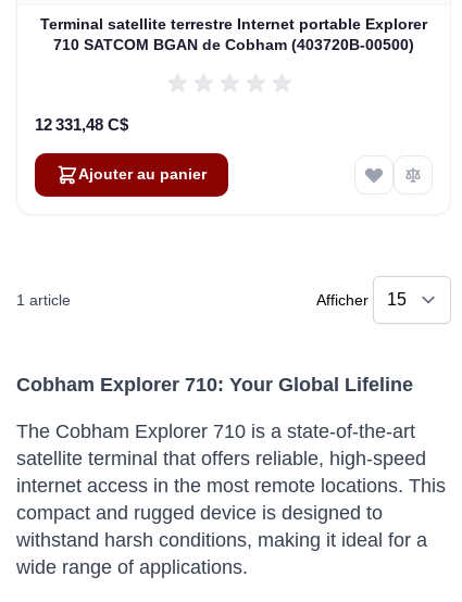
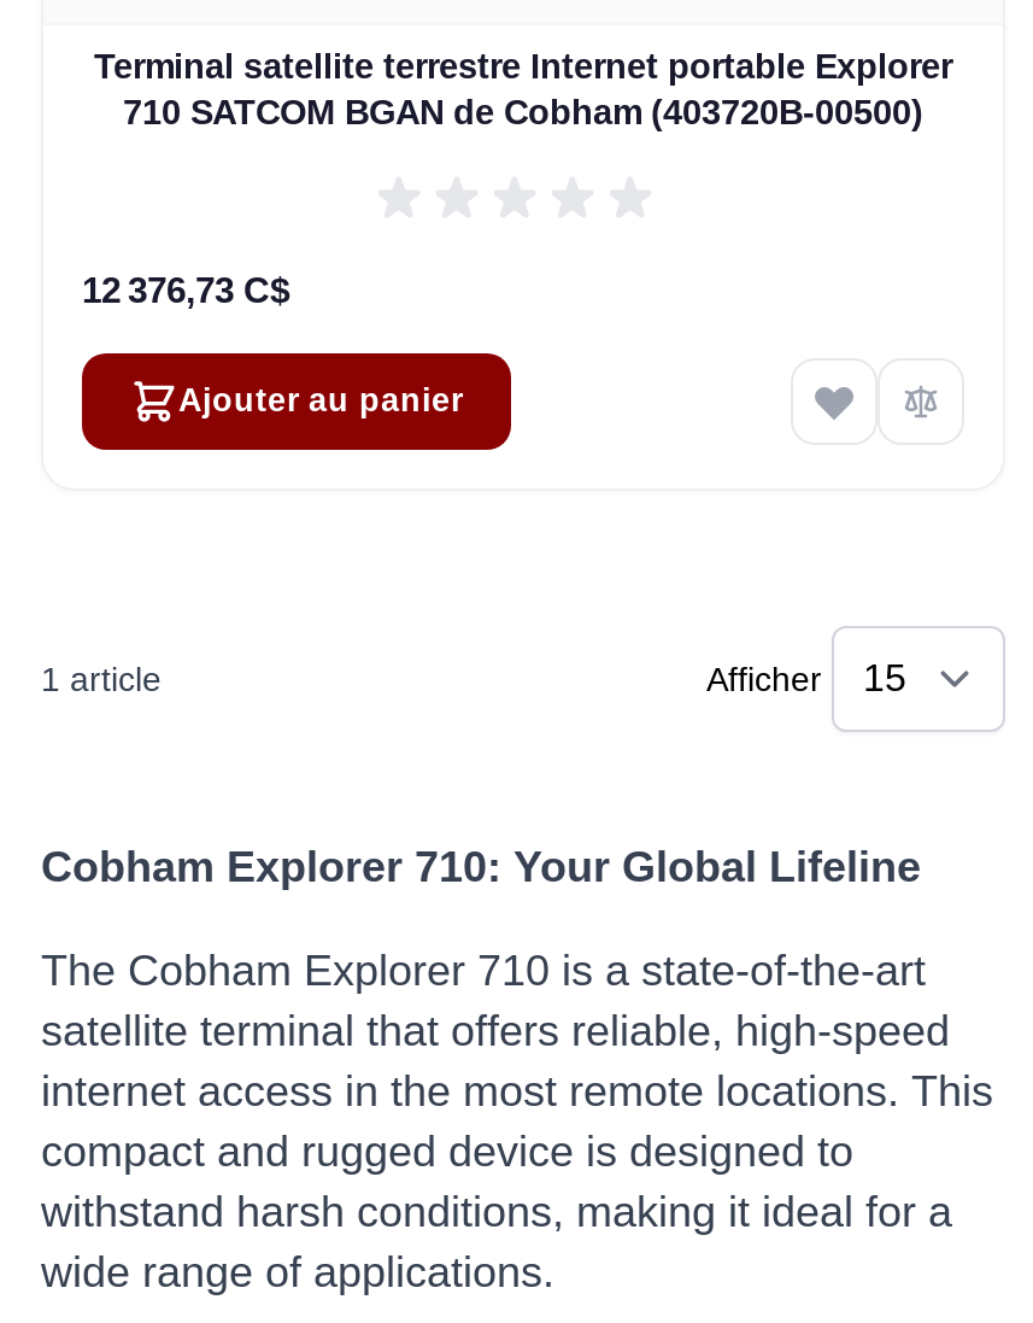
[35,115,128,133] 12 331,48 C$ -> [82,268,289,309] 12 376,73 C$

